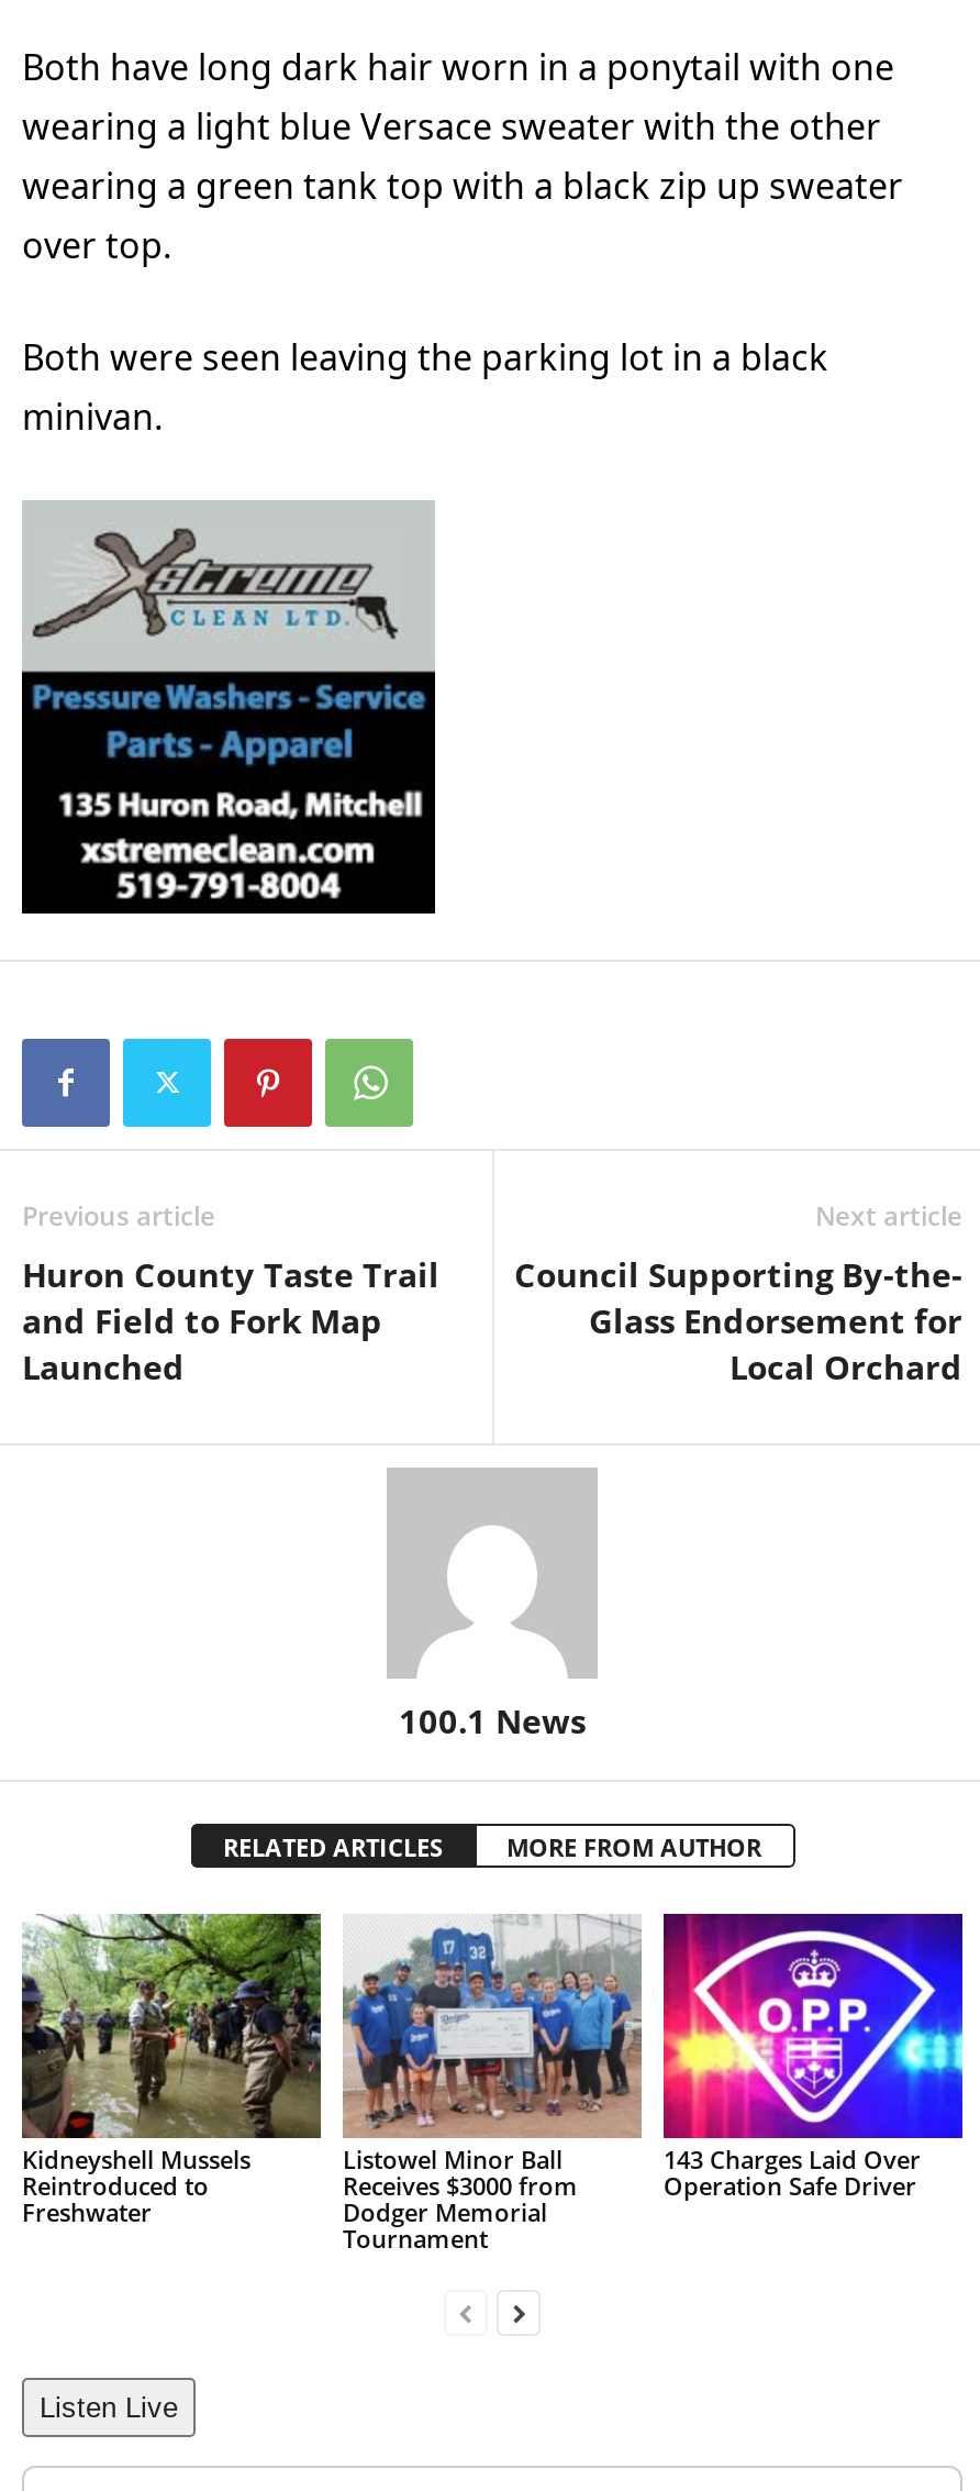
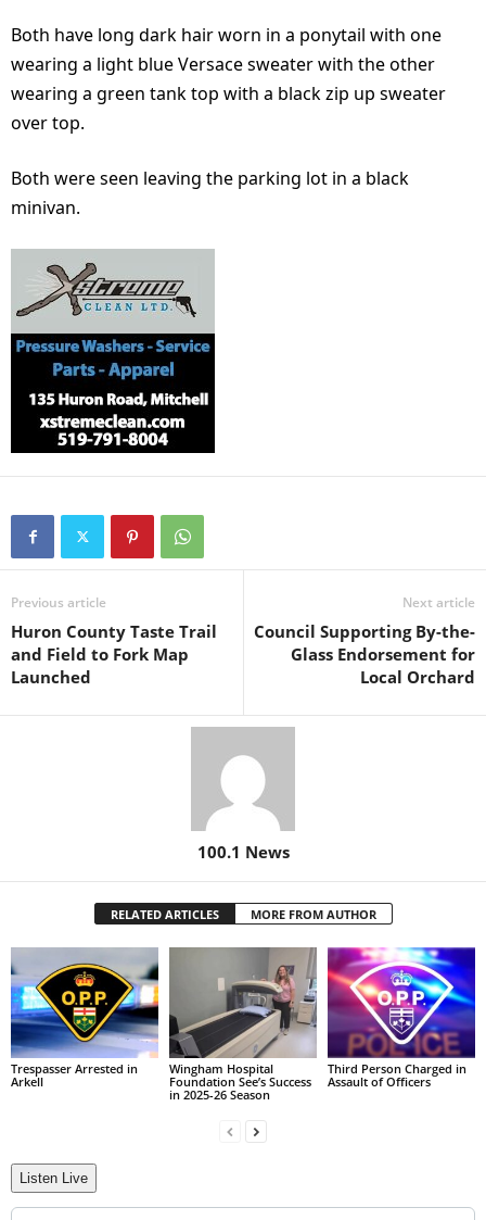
[20,1912,323,2228] [image] | Kidneyshell Mussels | Reintroduced to | Freshwater -> [10,947,159,1089] [image] | Trespasser Arrested in | Arkell
[343,1916,642,2254] [image] | Listowel Minor Ball | Receives $3000 from | Dodger Memorial | Tournament -> [169,947,317,1102] [image] | Wingham Hospital | Foundation See’s Success | in 2025-26 Season
[661,1912,965,2201] [image] | 143 Charges Laid Over | Operation Safe Driver -> [327,946,476,1089] [image] | Third Person Charged in | Assault of Officers

